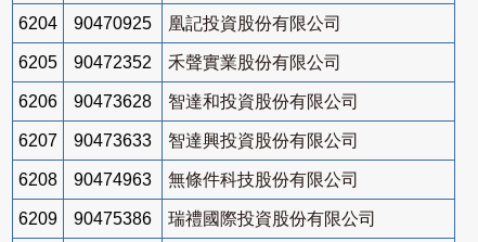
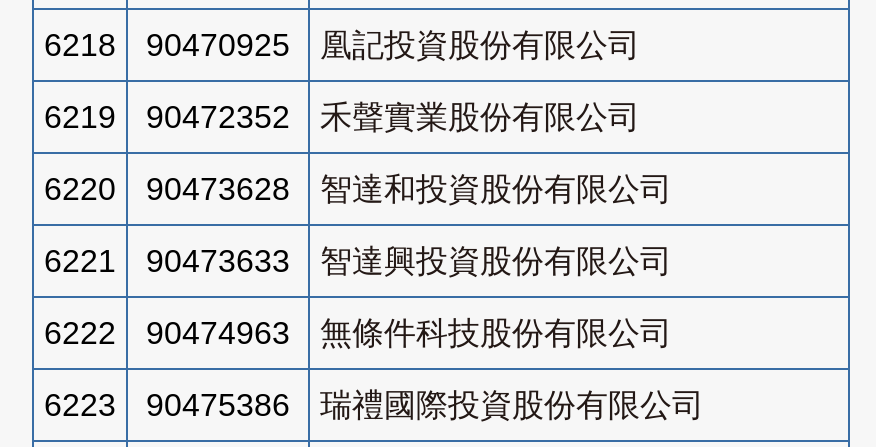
[18,14,341,32] 6204 90470925 凰記投資股份有限公司 -> [44,28,640,62] 6218 90470925 凰記投資股份有限公司
[18,53,341,72] 6205 90472352 禾聲實業股份有限公司 -> [44,100,640,134] 6219 90472352 禾聲實業股份有限公司
[18,92,359,111] 6206 90473628 智達和投資股份有限公司 -> [44,172,672,206] 6220 90473628 智達和投資股份有限公司
[18,131,359,150] 6207 90473633 智達興投資股份有限公司 -> [44,244,672,278] 6221 90473633 智達興投資股份有限公司
[18,170,359,189] 6208 90474963 無條件科技股份有限公司 -> [44,316,672,350] 6222 90474963 無條件科技股份有限公司
[18,209,376,228] 6209 90475386 瑞禮國際投資股份有限公司 -> [44,388,704,422] 6223 90475386 瑞禮國際投資股份有限公司

